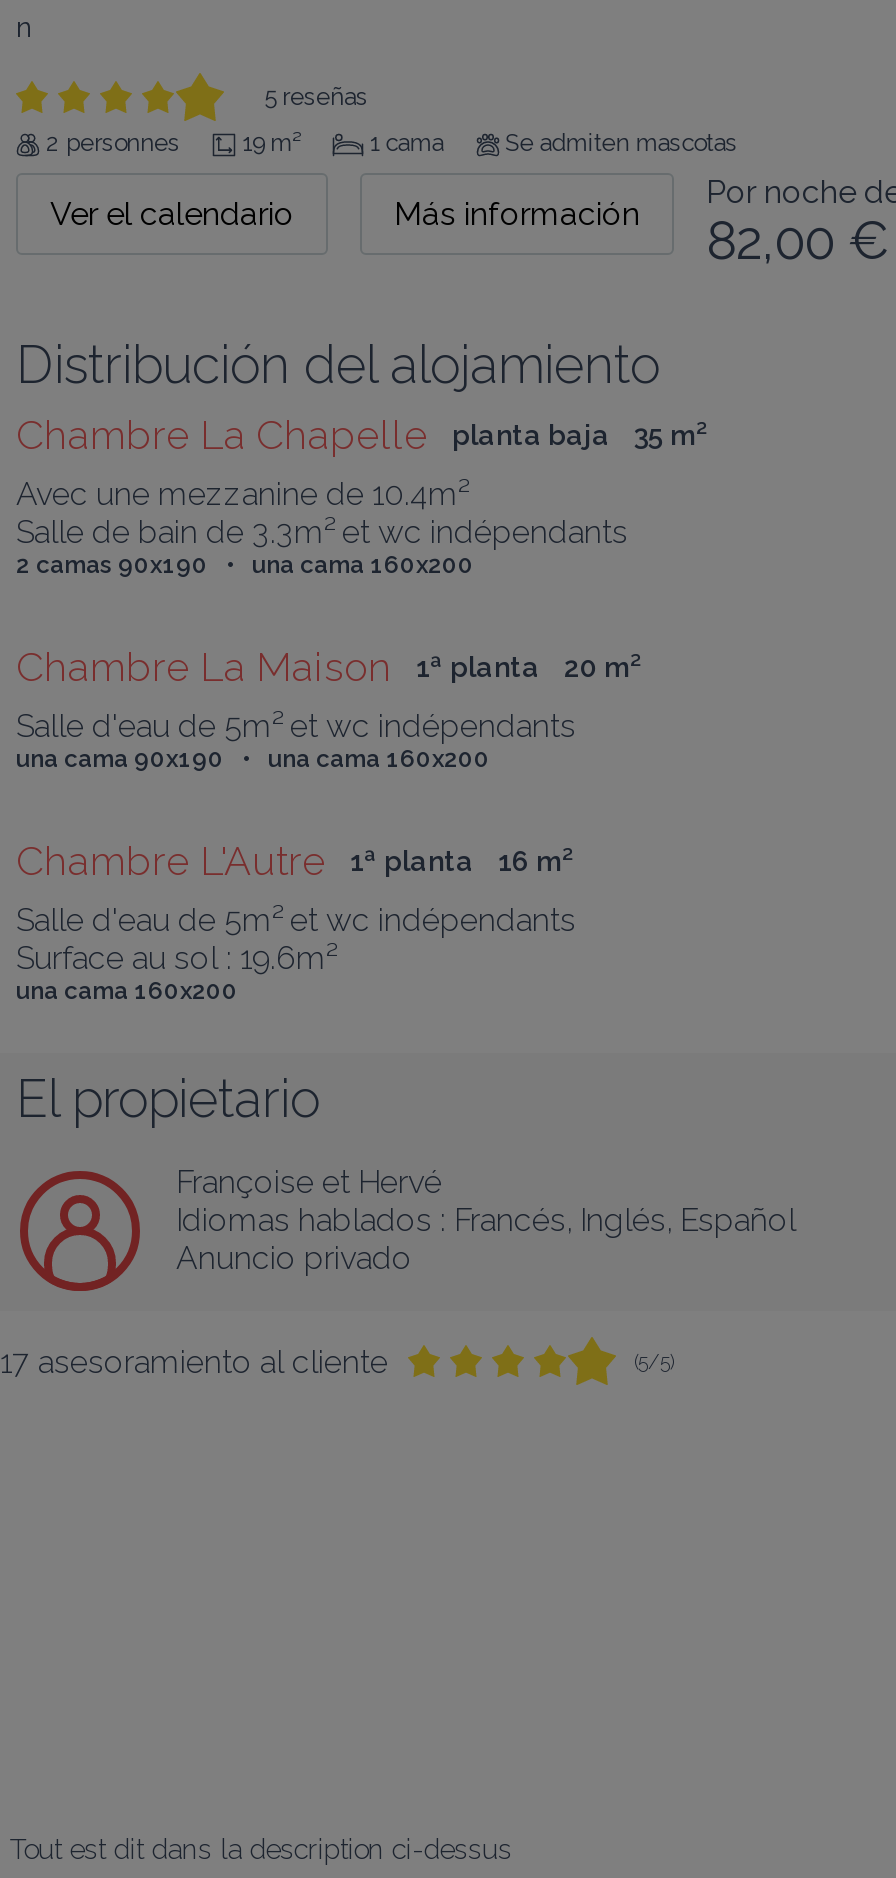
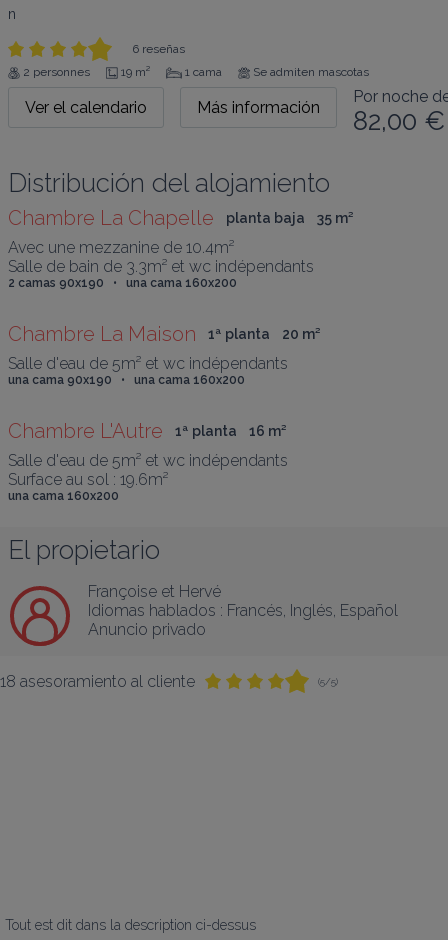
[264,83,368,111] 5 reseñas -> [132,42,185,56] 6 reseñas
[0,1343,388,1381] 17 asesoramiento al cliente -> [0,672,195,691] 18 asesoramiento al cliente

